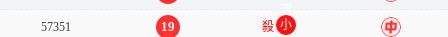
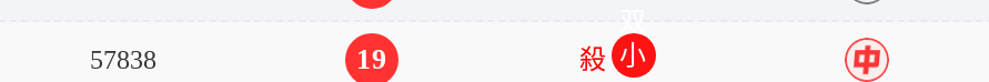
[41,20,71,34] 57351 -> [90,44,157,75] 57838

